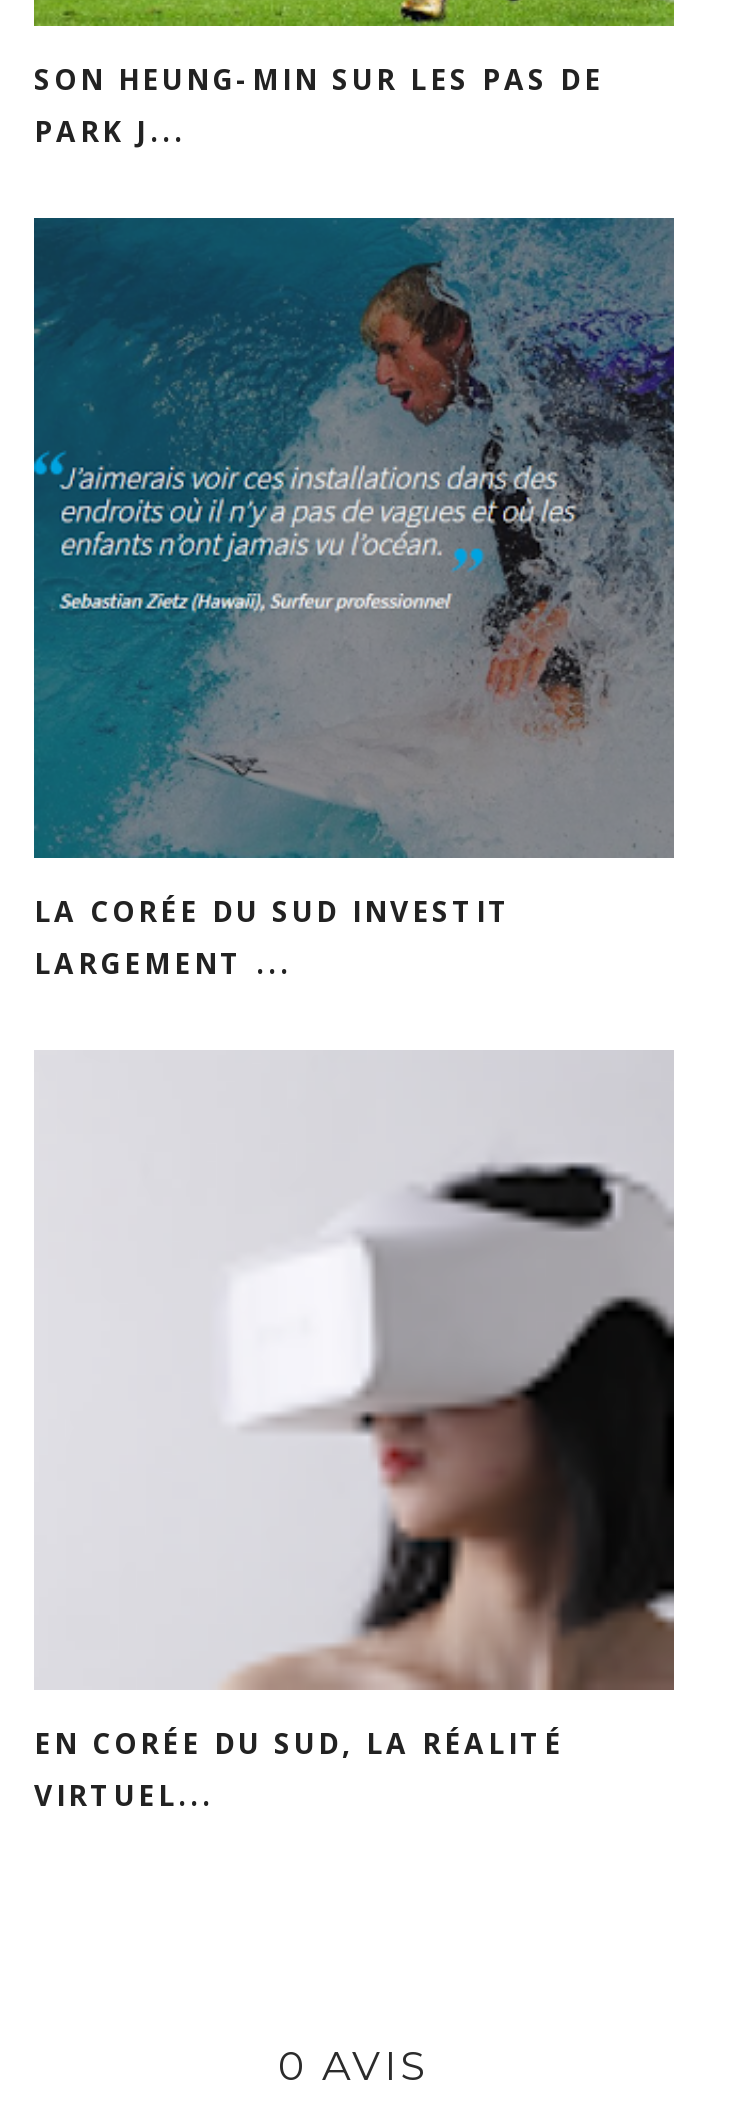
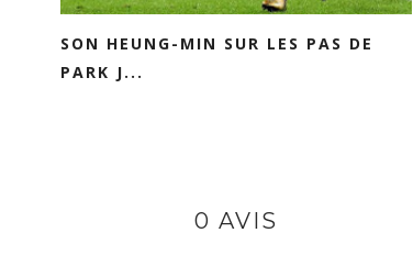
[32,216,676,983] [image] | LA CORÉE DU SUD INVESTIT | LARGEMENT ... -> none
[34,1050,676,1815] [image] | EN CORÉE DU SUD, LA RÉALITÉ | VIRTUEL... -> none

